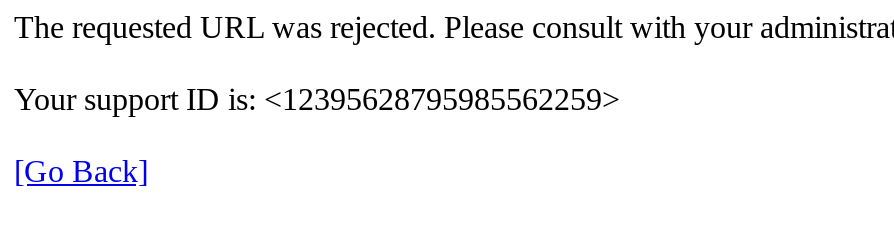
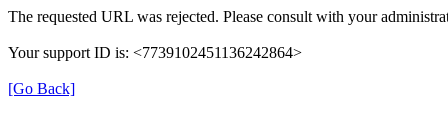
[14,82,620,116] Your support ID is: <12395628795985562259> -> [8,44,302,61] Your support ID is: <7739102451136242864>

